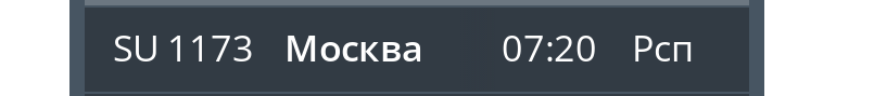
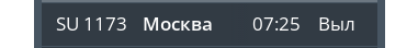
[502,23,695,72] 07:20 | Рсп -> [252,11,355,36] 07:25 | Выл

